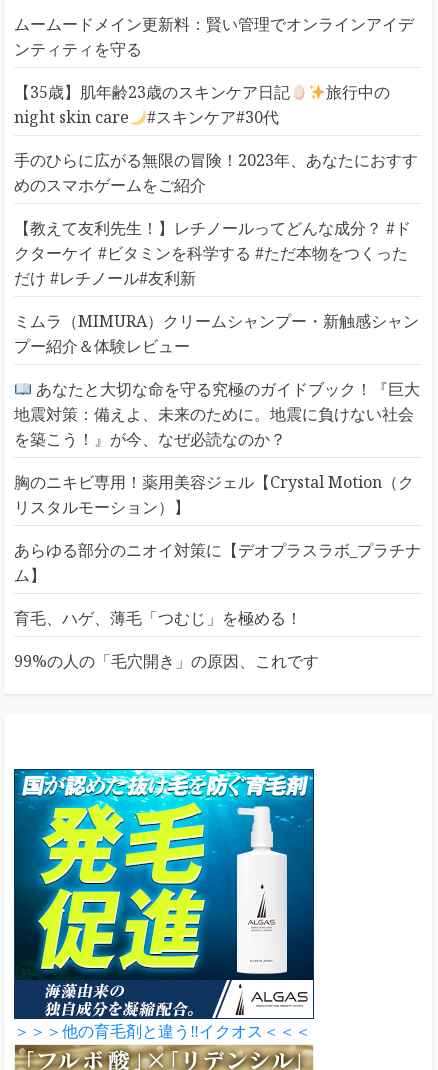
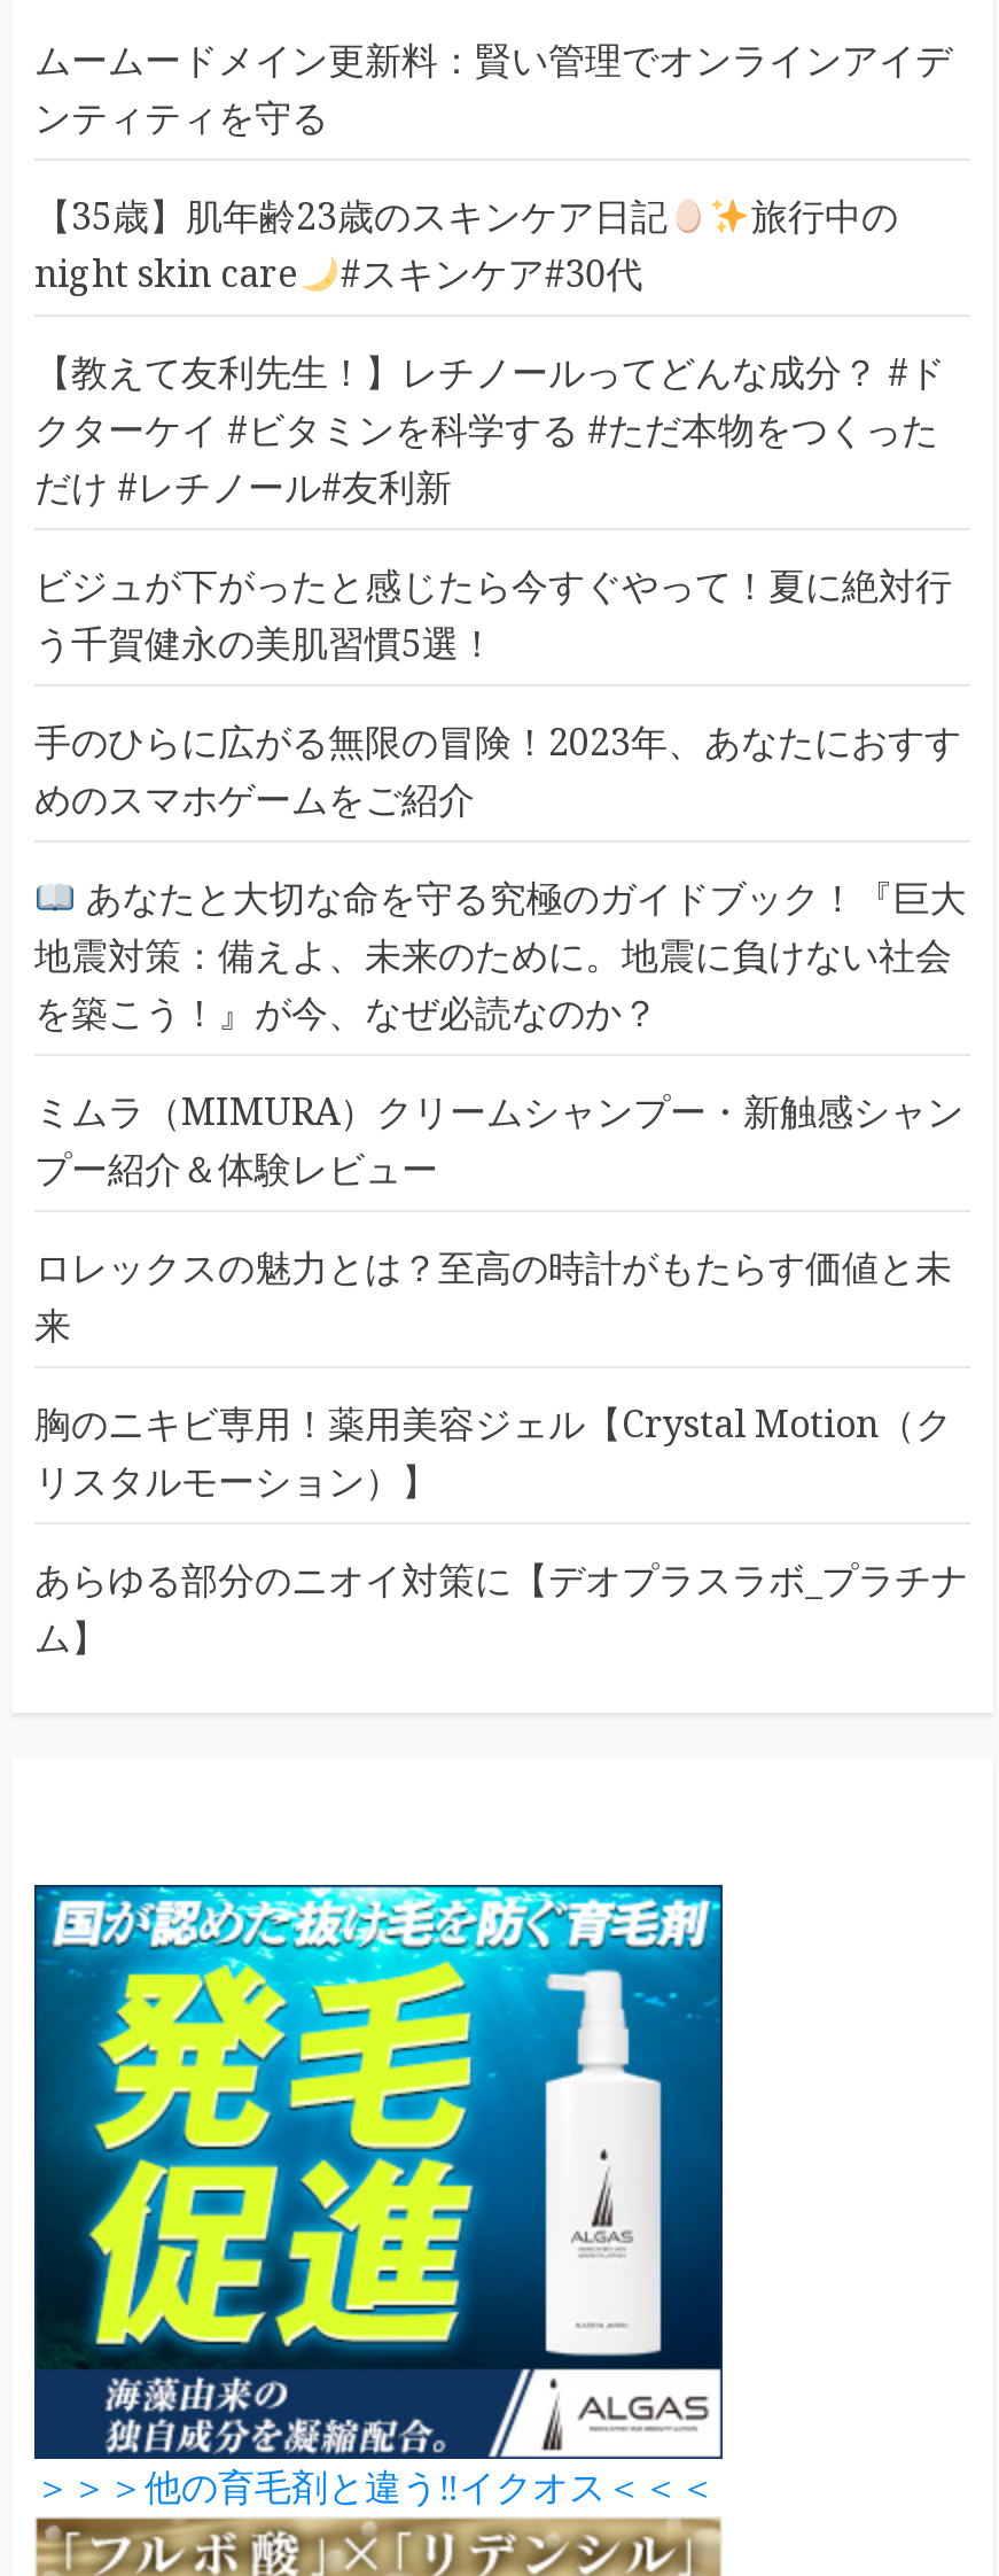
moved [14,149,418,196] -> [34,716,961,824]: 手のひらに広がる無限の冒険！2023年、あなたにおすす | めのスマホゲームをご紹介
moved [14,217,411,289] -> [34,347,945,512]: 【教えて友利先生！】レチノールってどんな成分？ #ド | クターケイ #ビタミンを科学する #ただ本物をつくった | だけ #レチノール#友利新
none -> [34,560,952,668] ビジュが下がったと感じたら今すぐやって！夏に絶対行 | う千賀健永の美肌習慣5選！
moved [14,310,419,357] -> [34,1086,963,1194]: ミムラ（MIMURA）クリームシャンプー・新触感シャン | プー紹介＆体験レビュー
none -> [34,1242,952,1350] ロレックスの魅力とは？至高の時計がもたらす価値と未 | 来
moved [14,471,421,586] -> [34,1398,968,1662]: 胸のニキビ専用！薬用美容ジェル【Crystal Motion（ク | リスタルモーション）】 | あらゆる部分のニオイ対策に【デオプラスラボ_プラチナ | ム】
[14,607,319,672] 育毛、ハゲ、薄毛「つむじ」を極める！ | 99%の人の「毛穴開き」の原因、これです -> none

